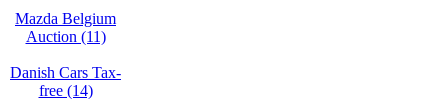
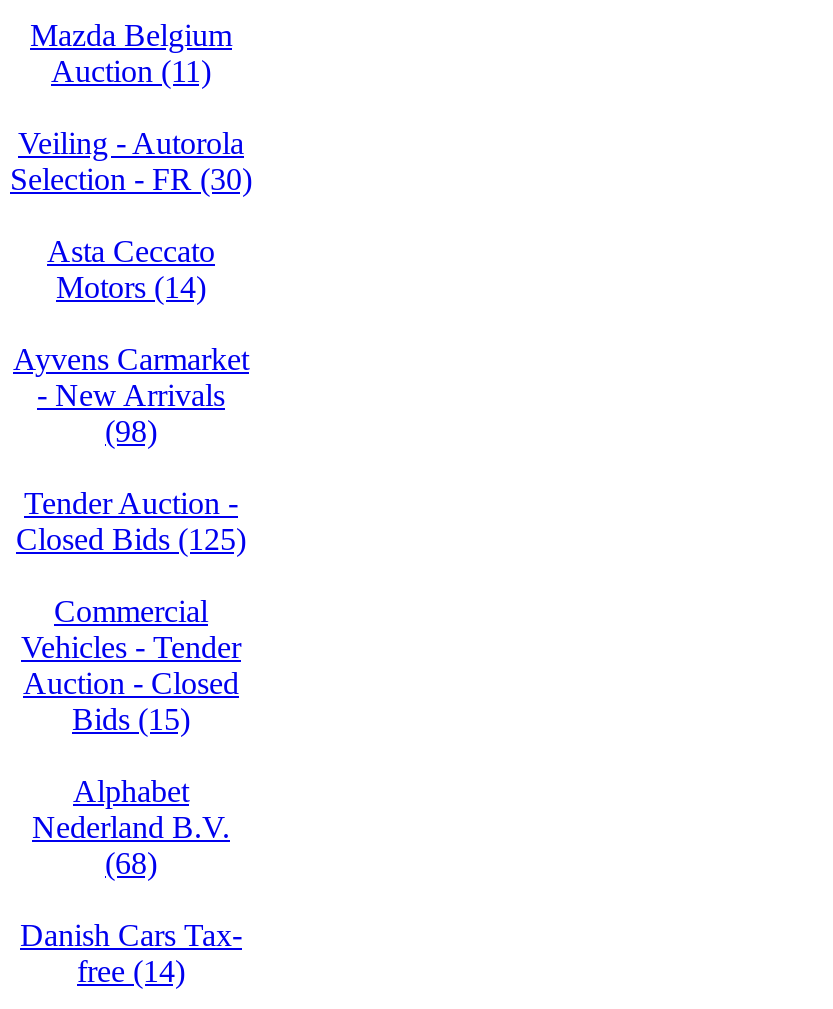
none -> [10,126,252,880] Veiling - Autorola | Selection - FR (30) | Asta Ceccato | Motors (14) | Ayvens Carmarket | - New Arrivals | (98) | Tender Auction - | Closed Bids (125) | Commercial | Vehicles - Tender | Auction - Closed | Bids (15) | Alphabet | Nederland B.V. | (68)

